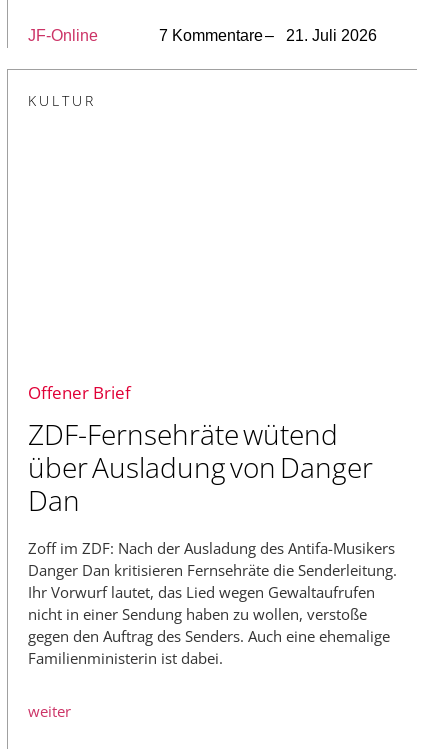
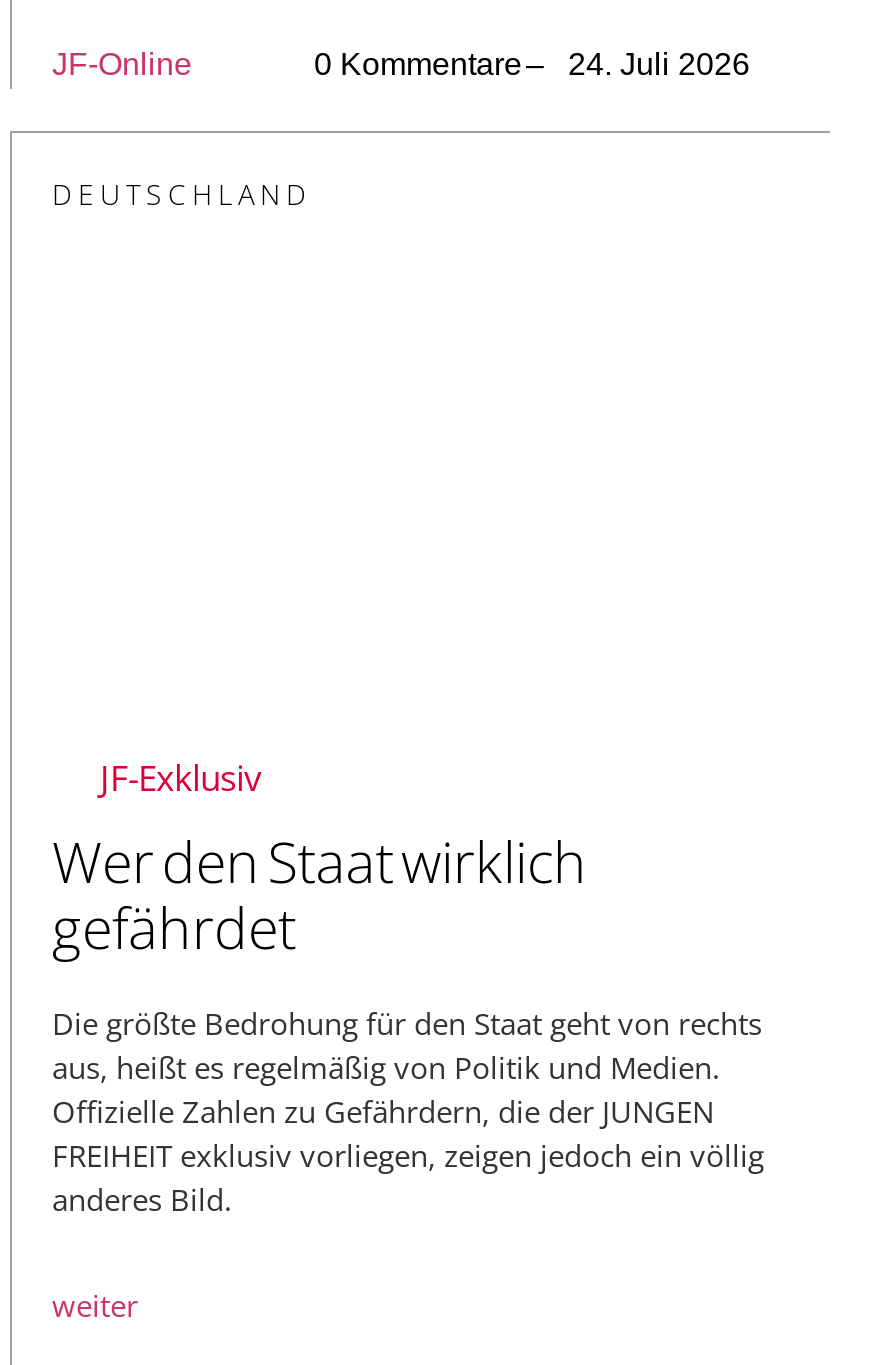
[155,27,377,44] 7 Kommentare – 21. Juli 2026 -> [306,46,750,80] 0 Kommentare – 24. Juli 2026
[28,91,96,110] KULTUR -> [52,174,312,212] DEUTSCHLAND
[28,380,373,519] Offener Brief | ZDF-Fernsehräte wütend | über Ausladung von Danger | Dan -> [52,753,587,965] JF-Exklusiv | Wer den Staat wirklich | gefährdet
[28,538,397,668] Zoff im ZDF: Nach der Ausladung des Antifa-Musikers | Danger Dan kritisieren Fernsehräte die Senderleitung. | Ihr Vorwurf lautet, das Lied wegen Gewaltaufrufen | nicht in einer Sendung haben zu wollen, verstoße | gegen den Auftrag des Senders. Auch eine ehemalige | Familienministerin ist dabei. -> [52,1003,764,1219] Die größte Bedrohung für den Staat geht von rechts | aus, heißt es regelmäßig von Politik und Medien. | Offizielle Zahlen zu Gefährdern, die der JUNGEN | FREIHEIT exklusiv vorliegen, zeigen jedoch ein völlig | anderes Bild.

